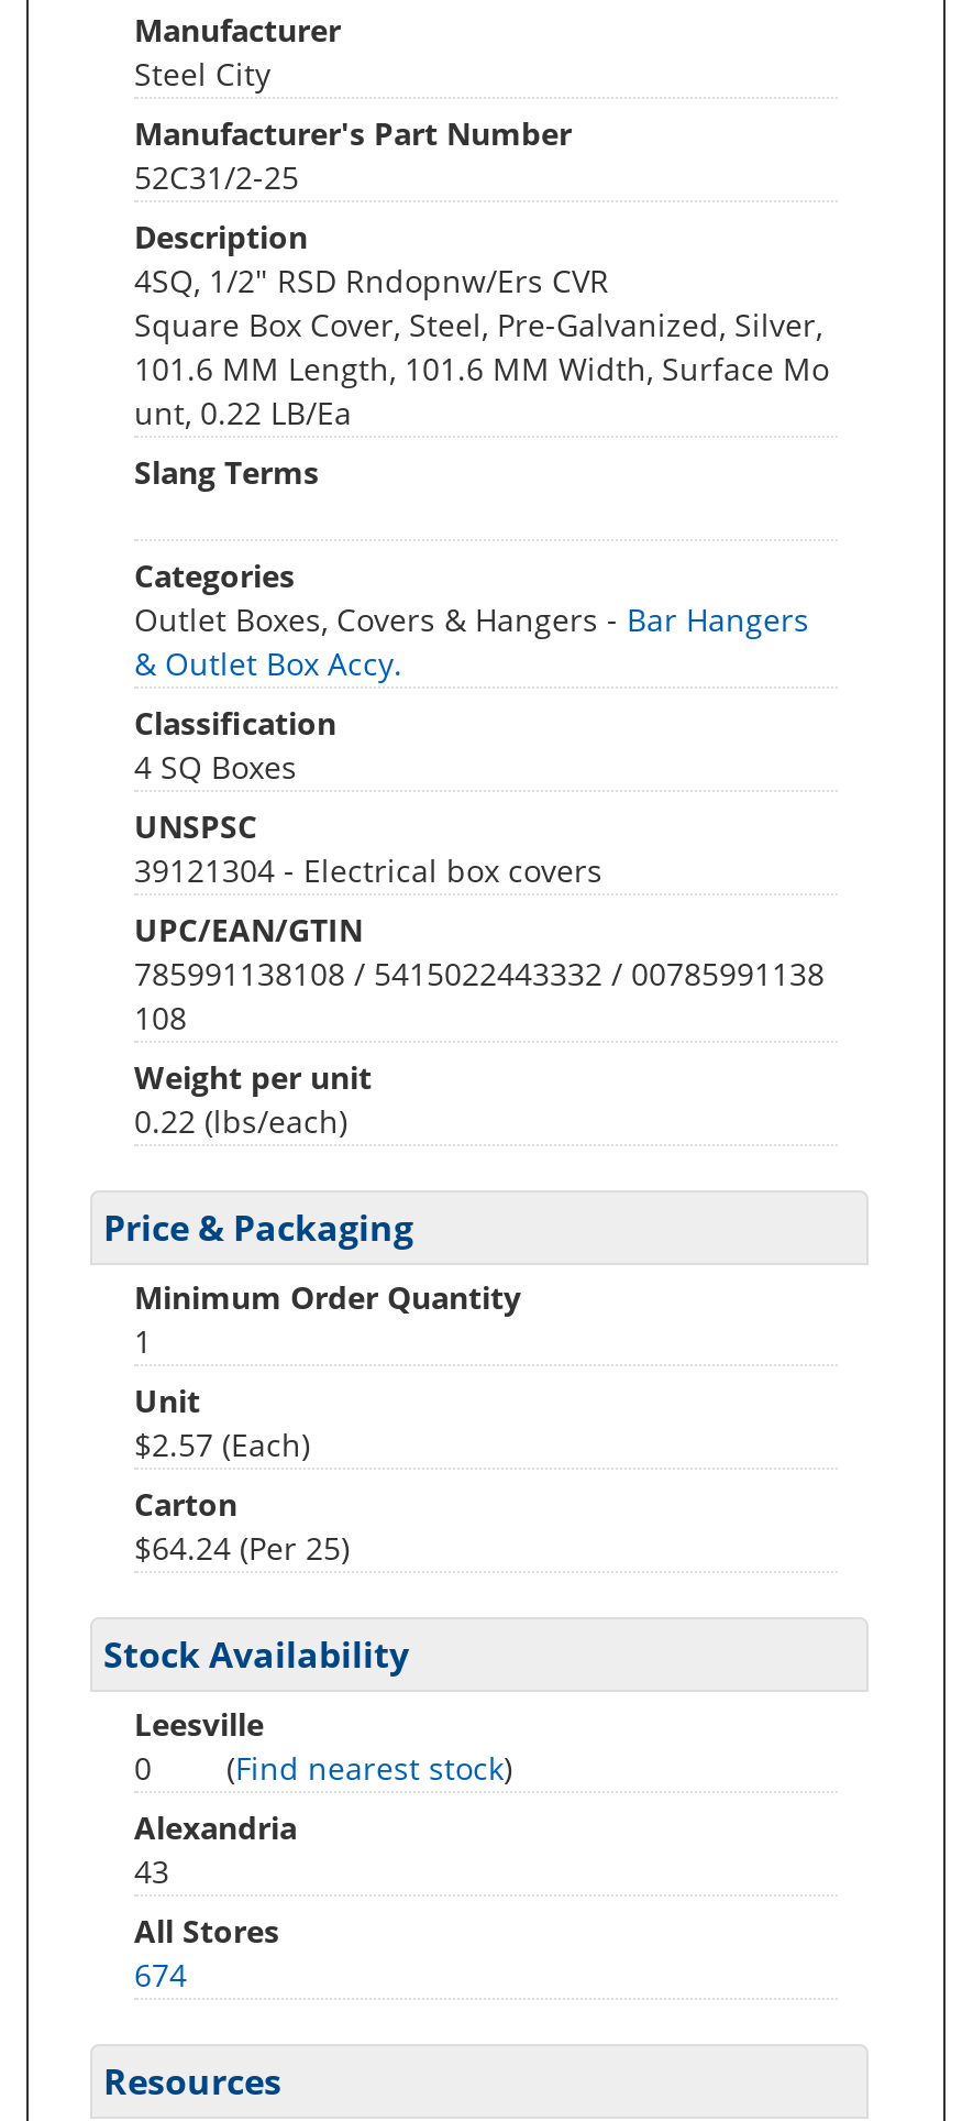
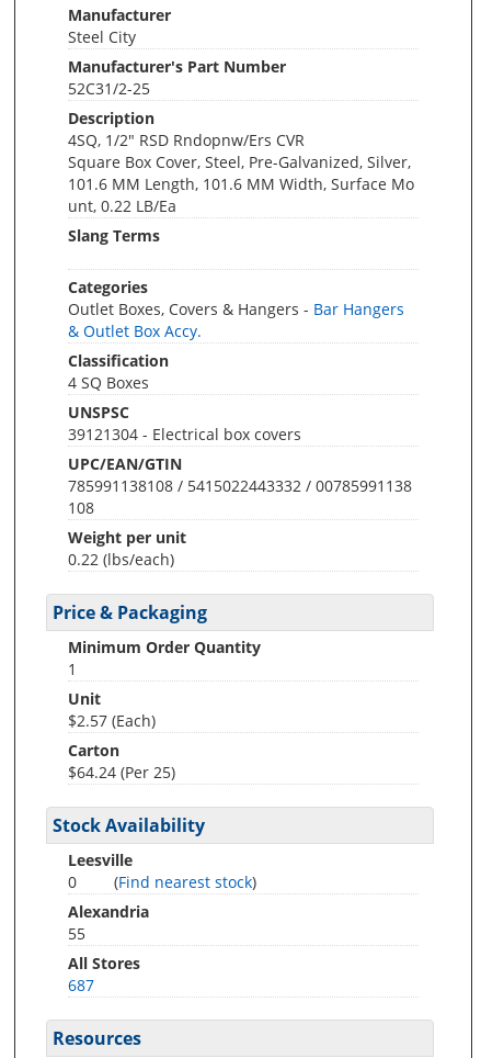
[134,1850,169,1892] 43 -> [68,923,85,944] 55
[134,1954,187,1996] 674 -> [68,975,94,995] 687

